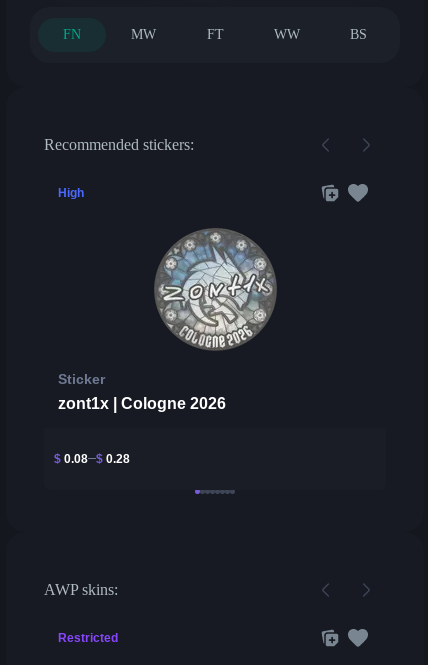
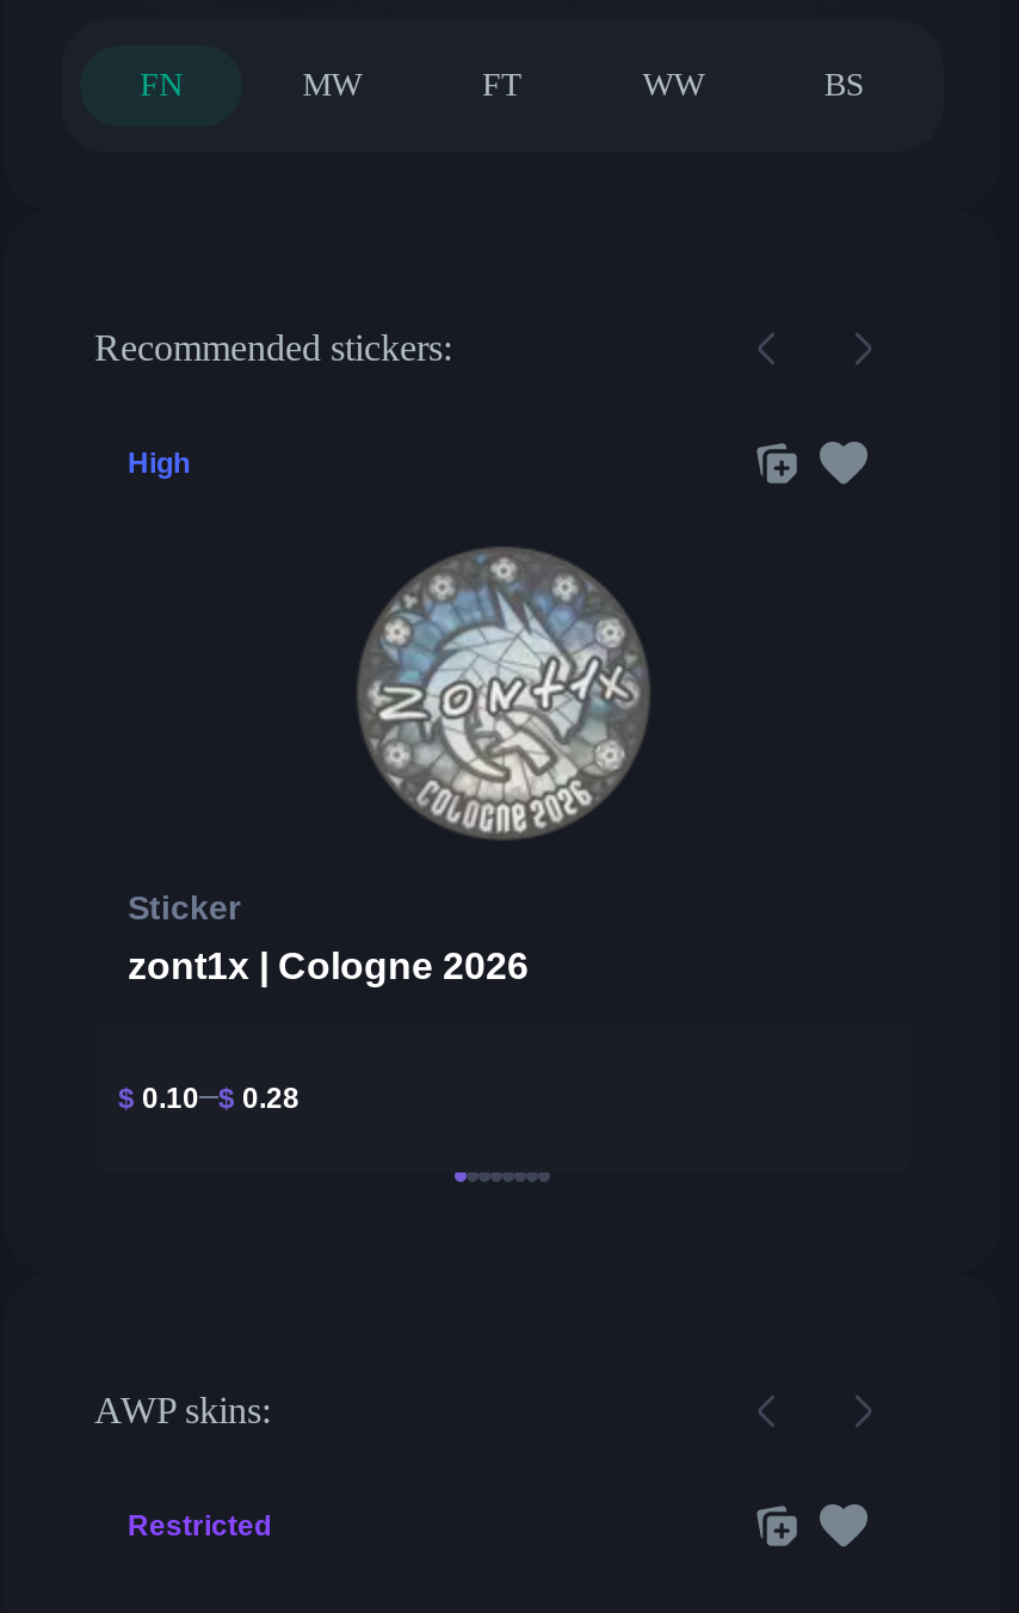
[54,452,130,466] $0.08 $0.28 -> [118,1081,299,1114] $0.10 $0.28

